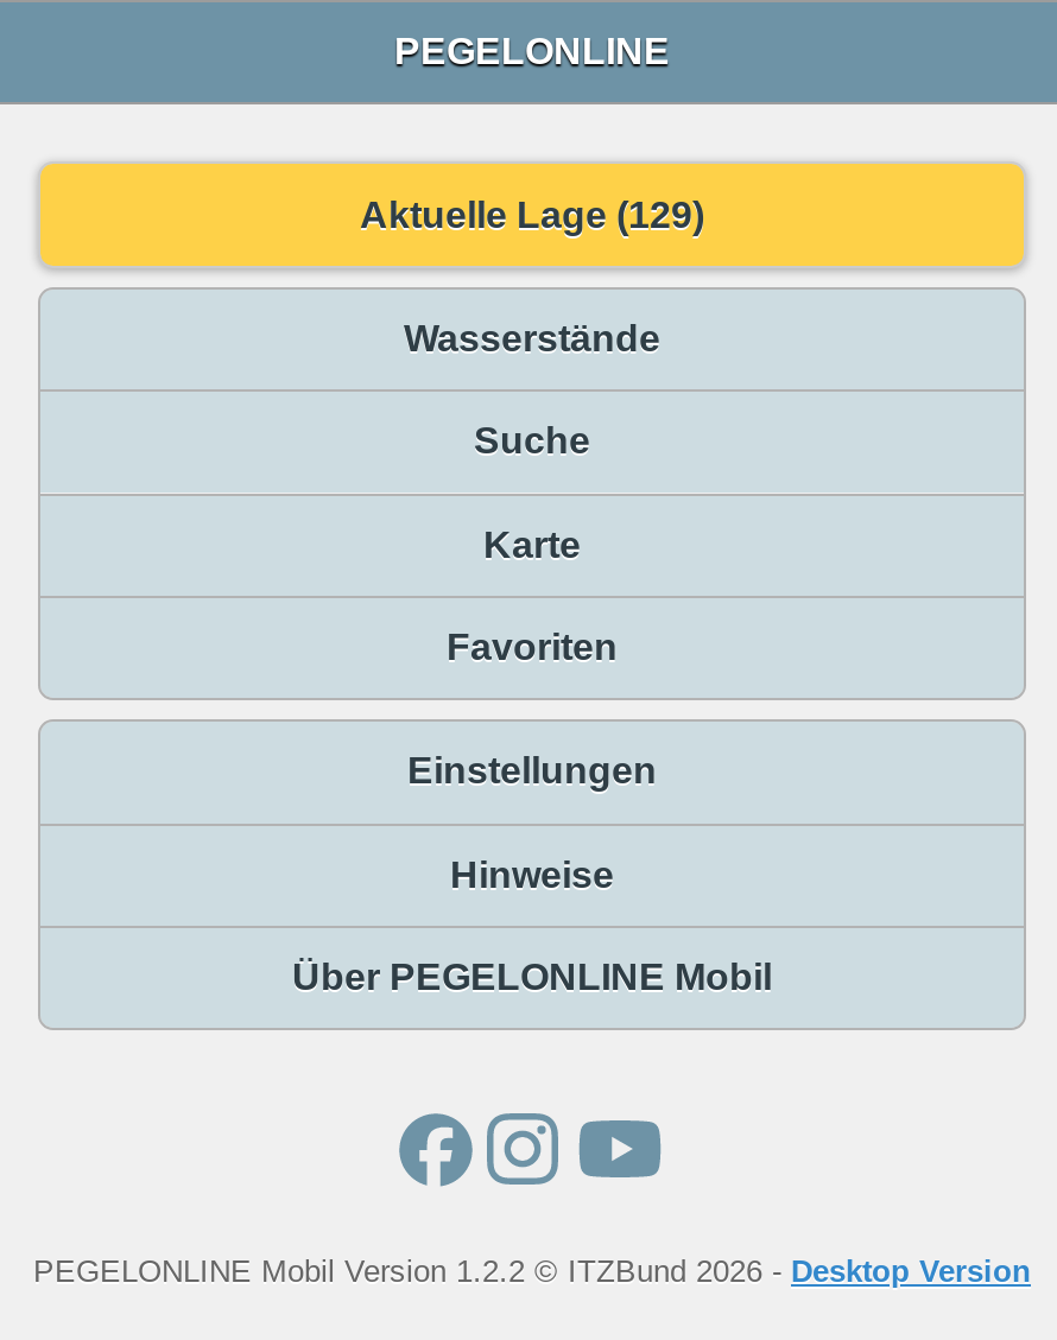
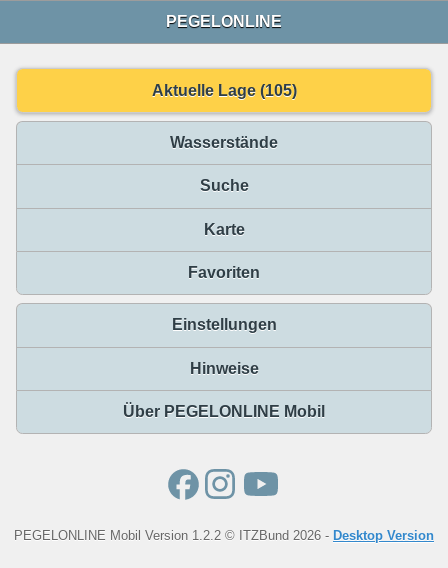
[360,194,704,234] Aktuelle Lage (129) -> [151,82,296,99] Aktuelle Lage (105)

